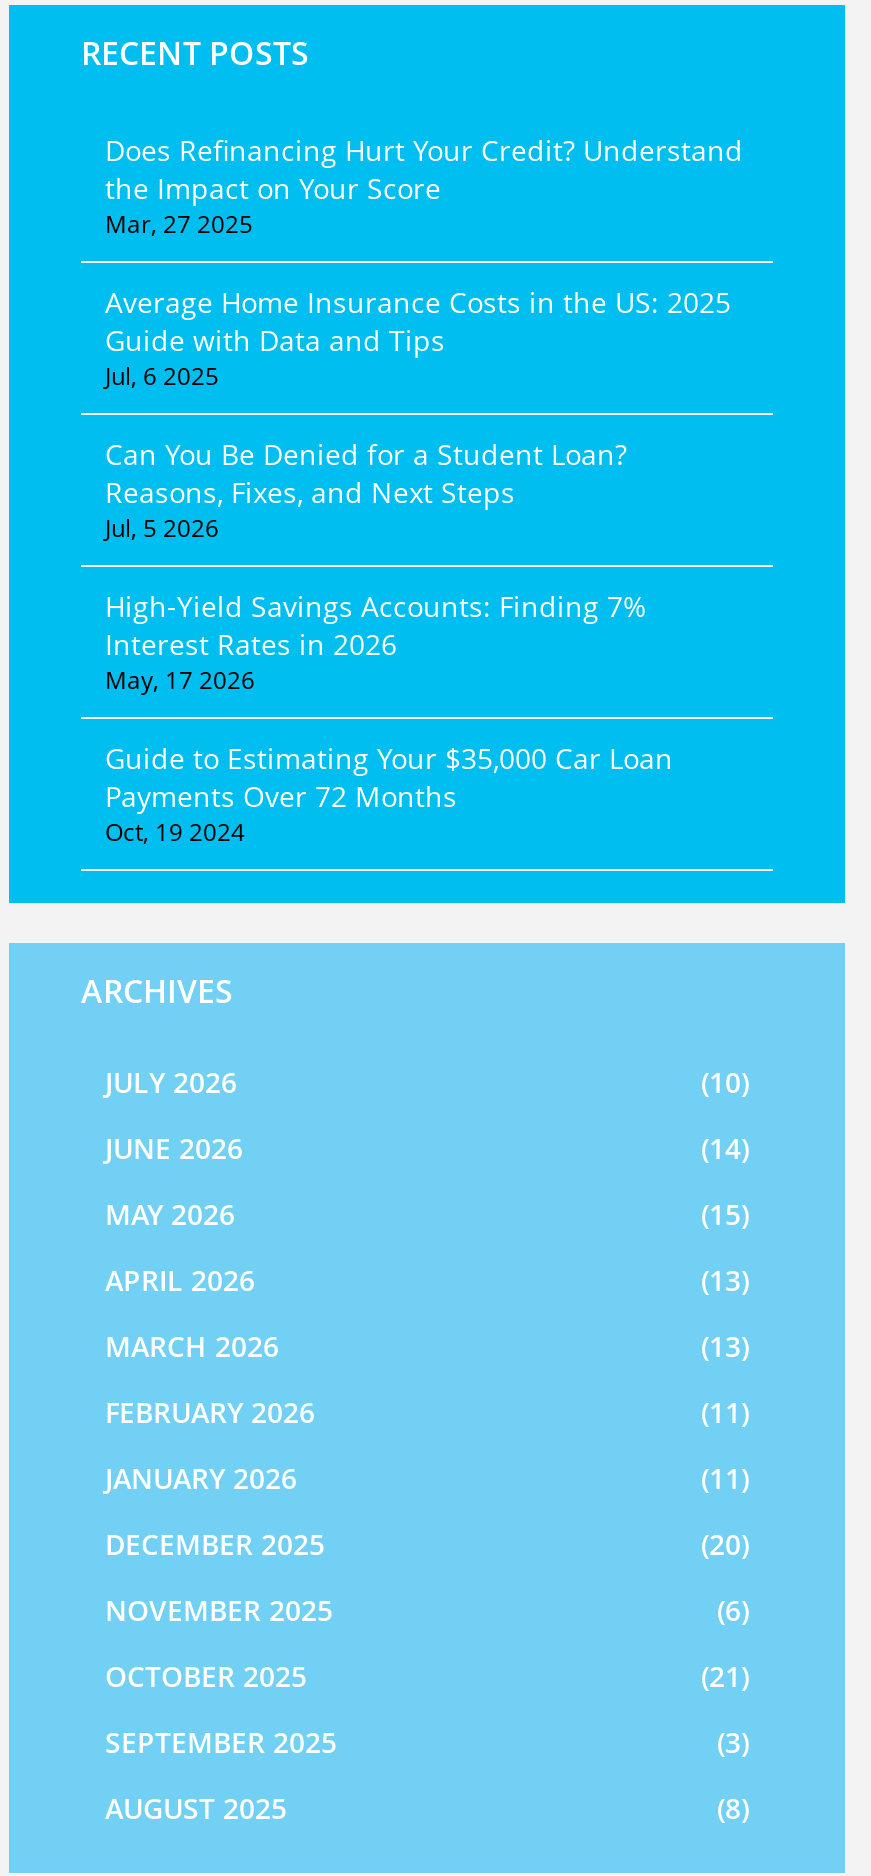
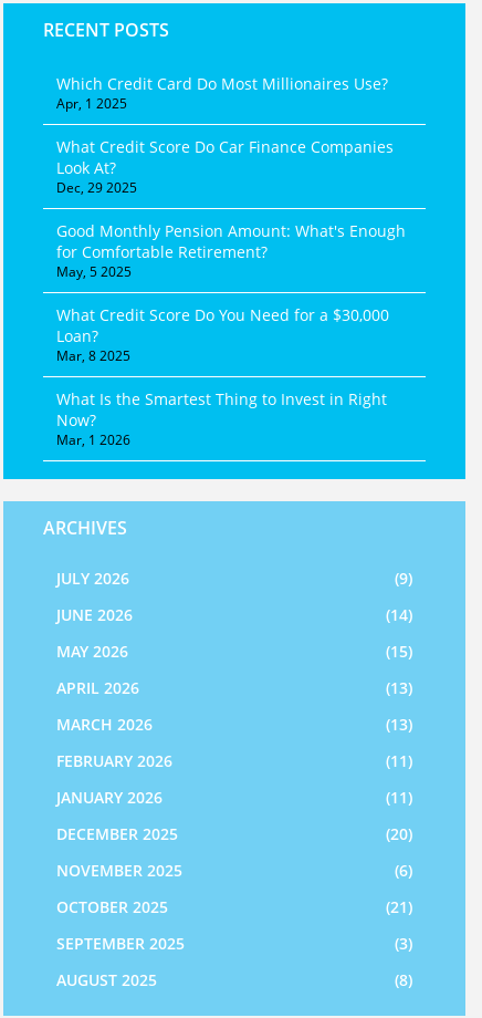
[105,132,743,242] Does Refinancing Hurt Your Credit? Understand | the Impact on Your Score | Mar, 27 2025 -> [56,73,388,113] Which Credit Card Do Most Millionaires Use? | Apr, 1 2025
[105,284,731,394] Average Home Insurance Costs in the US: 2025 | Guide with Data and Tips | Jul, 6 2025 -> [56,137,394,197] What Credit Score Do Car Finance Companies | Look At? | Dec, 29 2025
[105,436,627,546] Can You Be Denied for a Student Loan? | Reasons, Fixes, and Next Steps | Jul, 5 2026 -> [56,221,406,281] Good Monthly Pension Amount: What's Enough | for Comfortable Retirement? | May, 5 2025
[105,588,647,698] High-Yield Savings Accounts: Finding 7% | Interest Rates in 2026 | May, 17 2026 -> [56,305,389,366] What Credit Score Do You Need for a $30,000 | Loan? | Mar, 8 2025
[105,740,673,850] Guide to Estimating Your $35,000 Car Loan | Payments Over 72 Months | Oct, 19 2024 -> [56,389,387,450] What Is the Smartest Thing to Invest in Right | Now? | Mar, 1 2026
[701,1064,749,1102] (10) -> [395,568,412,589] (9)

